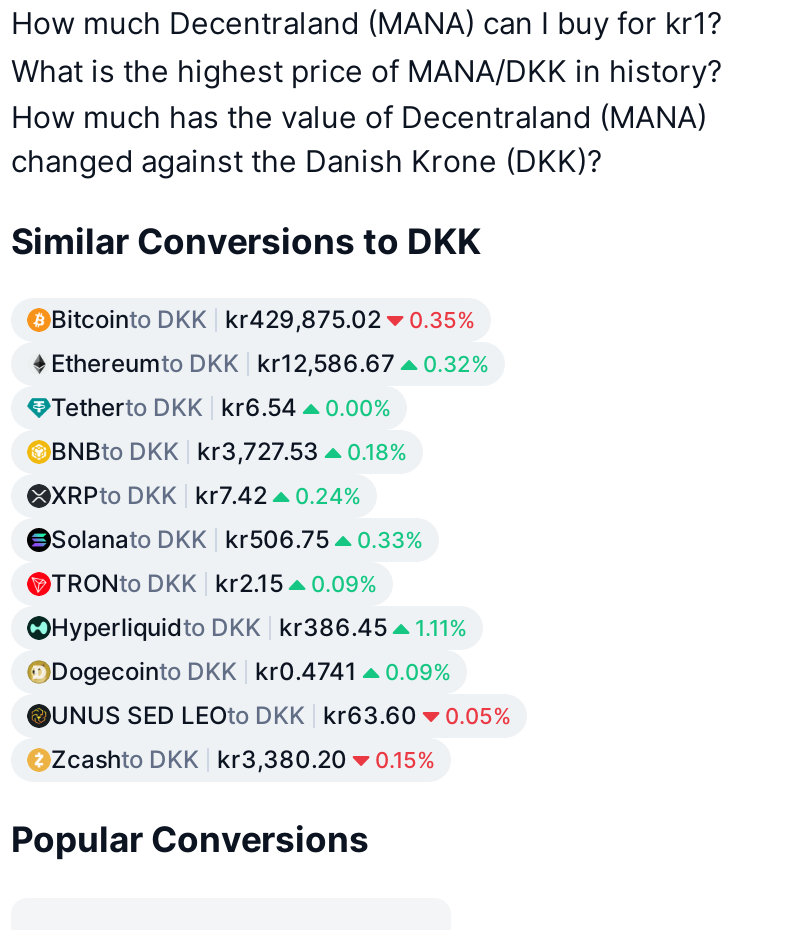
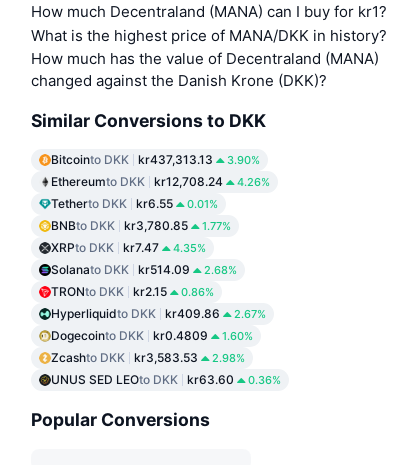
[51,305,381,335] Bitcointo DKK kr429,875.02 -> [51,152,213,167] Bitcointo DKK kr437,313.13
[409,307,475,335] 0.35% -> [227,153,260,167] 3.90%
[51,349,395,379] Ethereumto DKK kr12,586.67 -> [51,174,223,189] Ethereumto DKK kr12,708.24
[423,351,489,379] 0.32% -> [237,175,270,189] 4.26%
[51,393,297,423] Tetherto DKK kr6.54 -> [51,196,173,211] Tetherto DKK kr6.55
[325,395,391,423] 0.00% -> [187,197,218,211] 0.01%
[51,437,319,467] BNBto DKK kr3,727.53 -> [51,218,188,233] BNBto DKK kr3,780.85
[347,439,407,467] 0.18% -> [202,219,231,233] 1.77%
[51,481,267,511] XRPto DKK kr7.42 -> [51,240,159,255] XRPto DKK kr7.47
[295,483,361,511] 0.24% -> [173,241,206,255] 4.35%
[51,525,329,555] Solanato DKK kr506.75 -> [51,262,190,277] Solanato DKK kr514.09
[357,527,423,555] 0.33% -> [204,263,237,277] 2.68%
[51,571,467,687] 0.09% | Hyperliquidto DKK kr386.45 | 1.11% | Dogecointo DKK kr0.4741 | 0.09% -> [51,285,266,365] 0.86% | Hyperliquidto DKK kr409.86 | 2.67% | Dogecointo DKK kr0.4809 | 1.60% | Zcashto DKK kr3,583.53 | 2.98%
[51,703,511,775] 0.05% | Zcashto DKK kr3,380.20 | 0.15% -> [248,373,281,387] 0.36%
moved [51,701,417,731] -> [51,372,234,387]: UNUS SED LEOto DKK kr63.60

